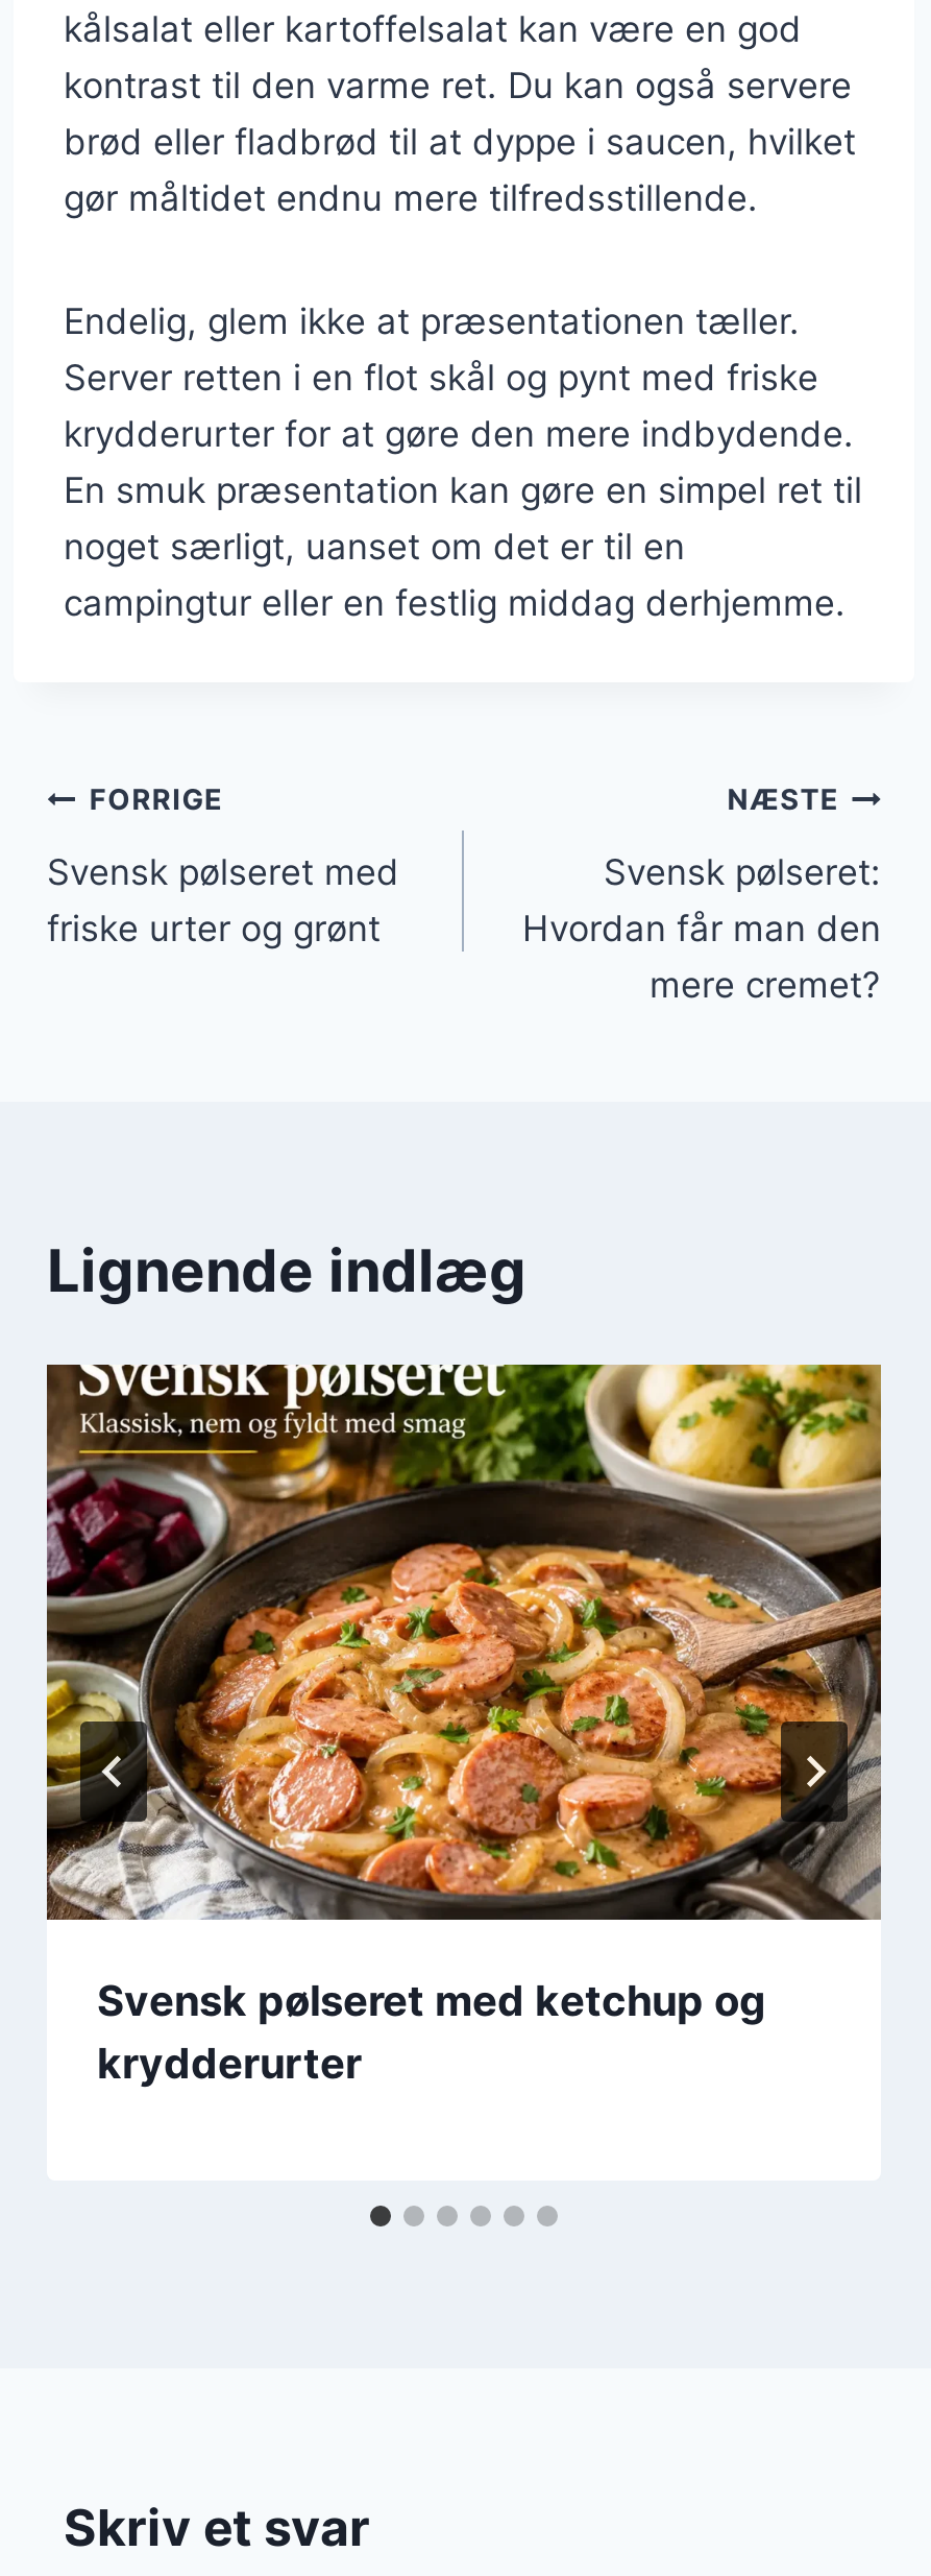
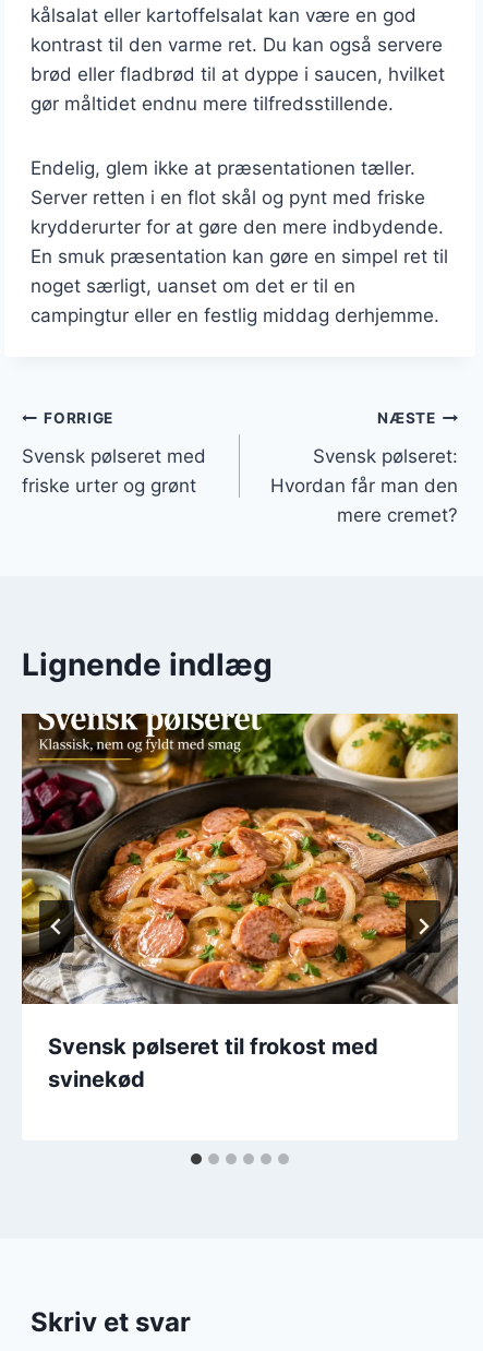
[97,1976,766,2089] Svensk pølseret med ketchup og | krydderurter -> [48,1034,378,1093] Svensk pølseret til frokost med | svinekød

